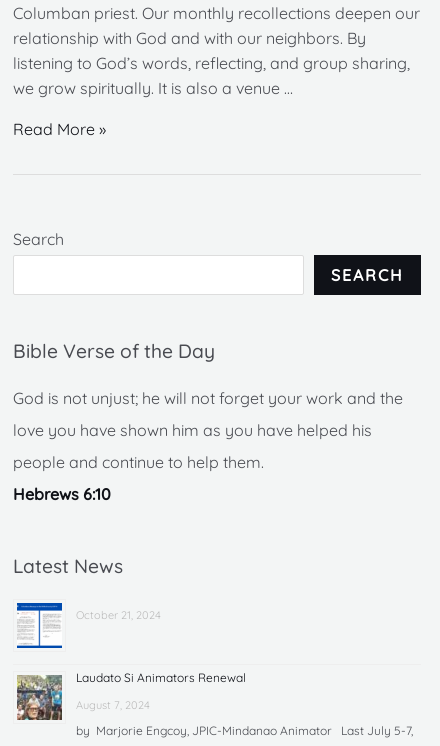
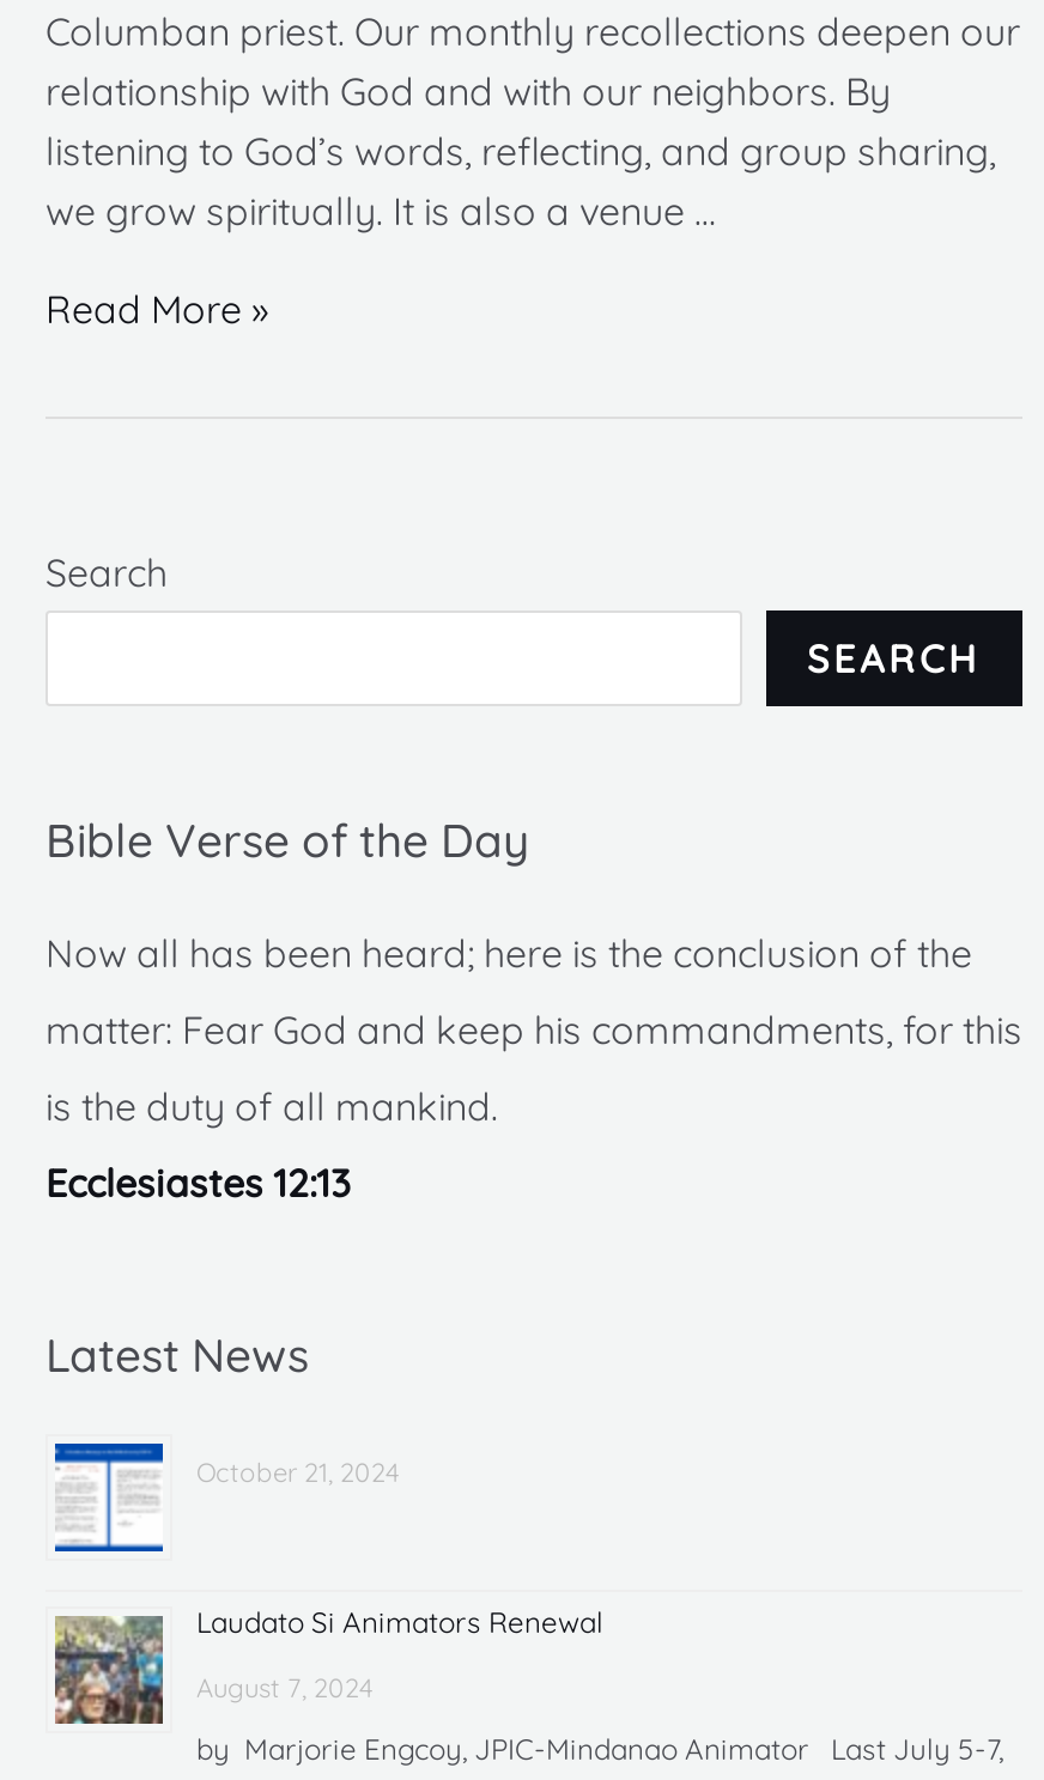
[13,388,403,408] God is not unjust; he will not forget your work and the -> [45,930,972,978] Now all has been heard; here is the conclusion of the
[13,420,372,440] love you have shown him as you have helped his -> [45,1006,1022,1054] matter: Fear God and keep his commandments, for this
[13,452,264,472] people and continue to help them. -> [45,1083,498,1131] is the duty of all mankind.
[13,484,111,504] Hebrews 6:10 -> [45,1160,350,1208] Ecclesiastes 12:13

